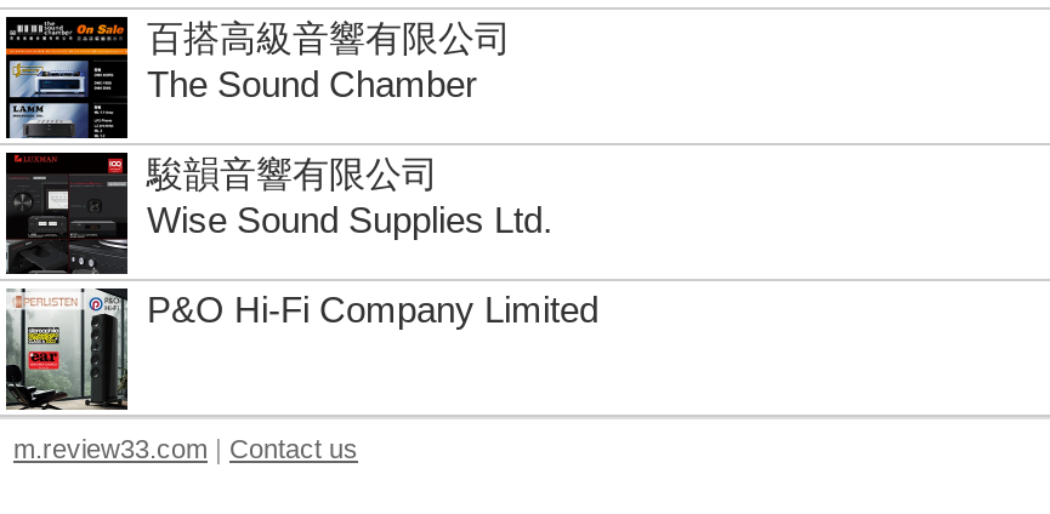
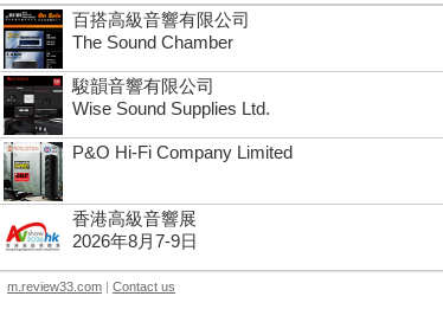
none -> [5,208,198,251] [image] | 香港高級音響展 | 2026年8月7-9日

